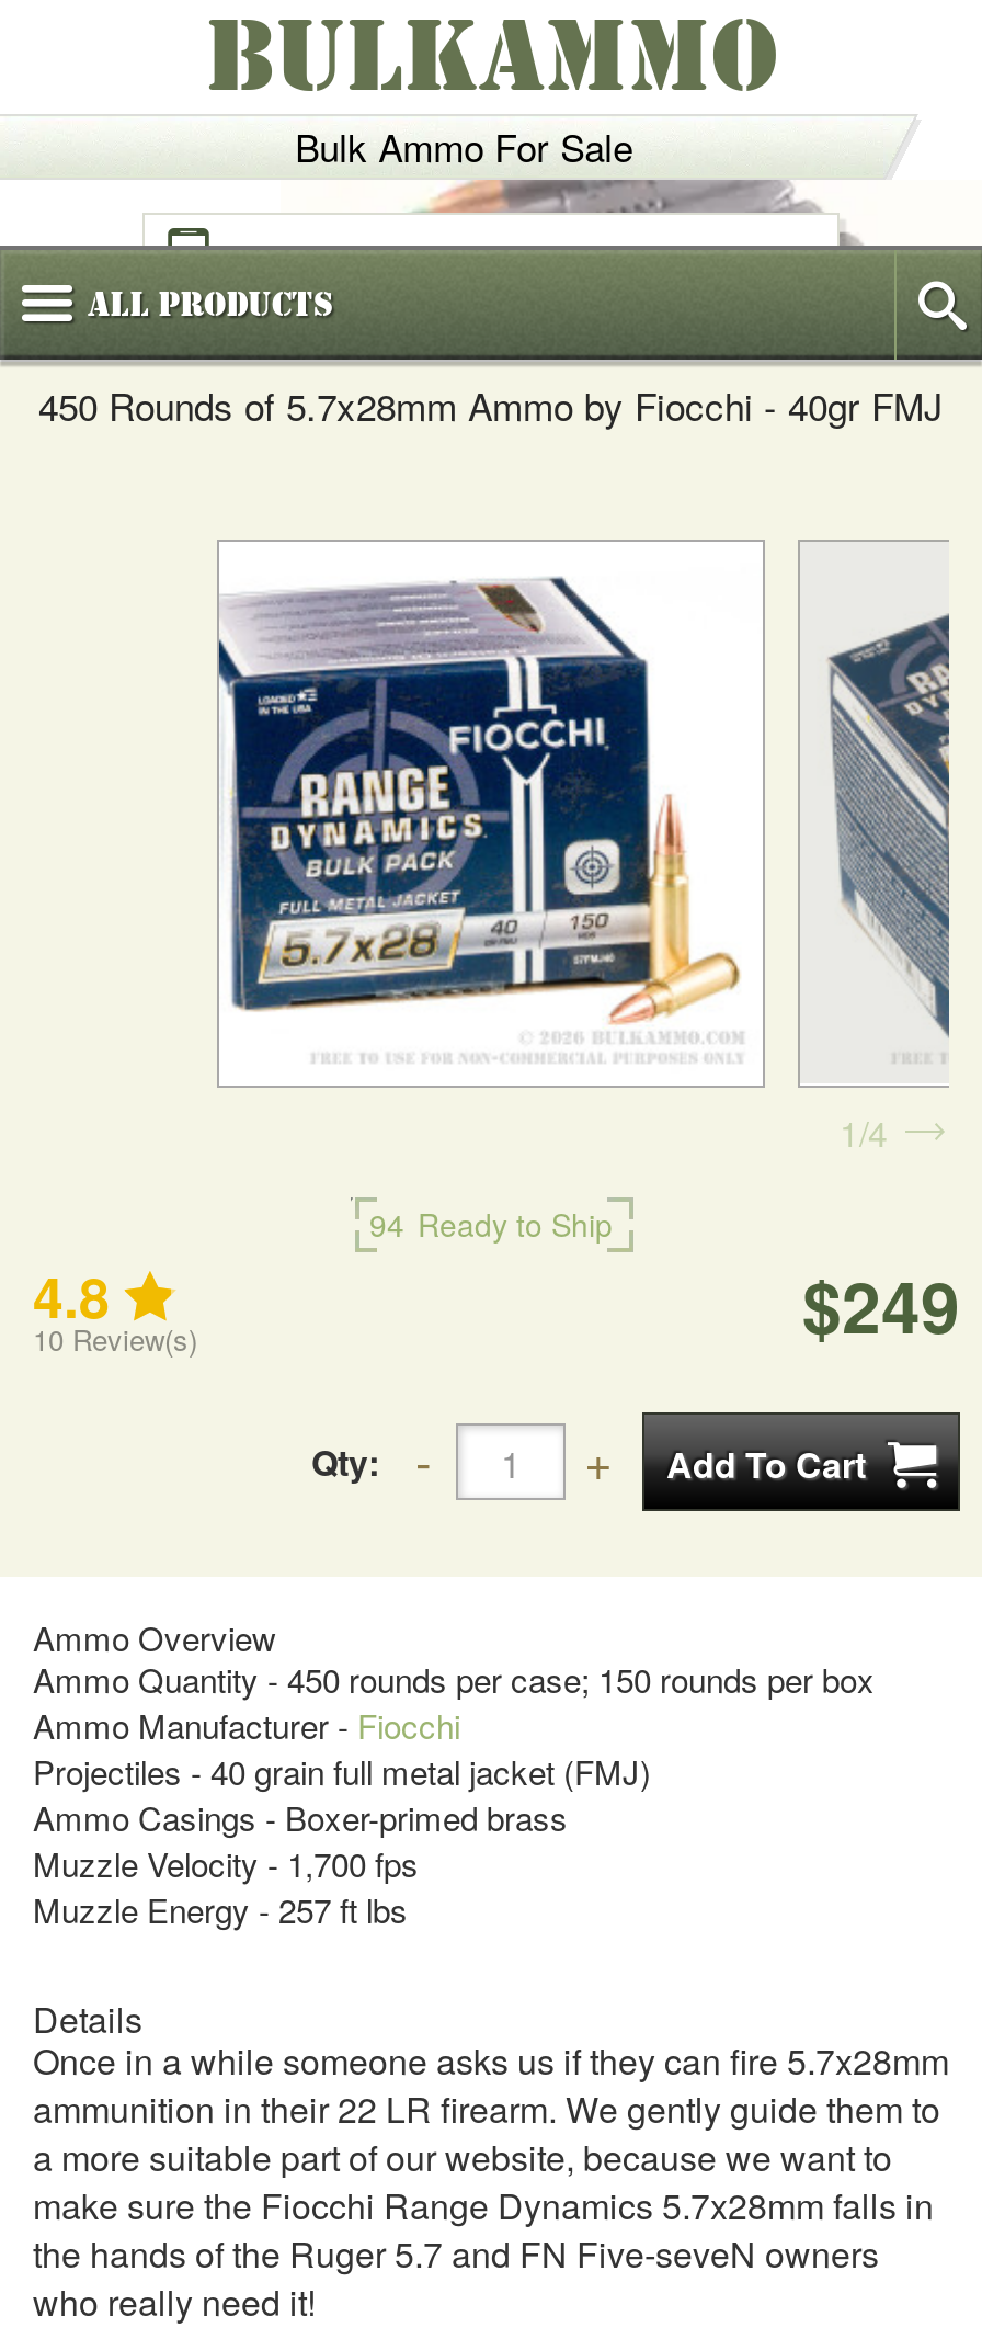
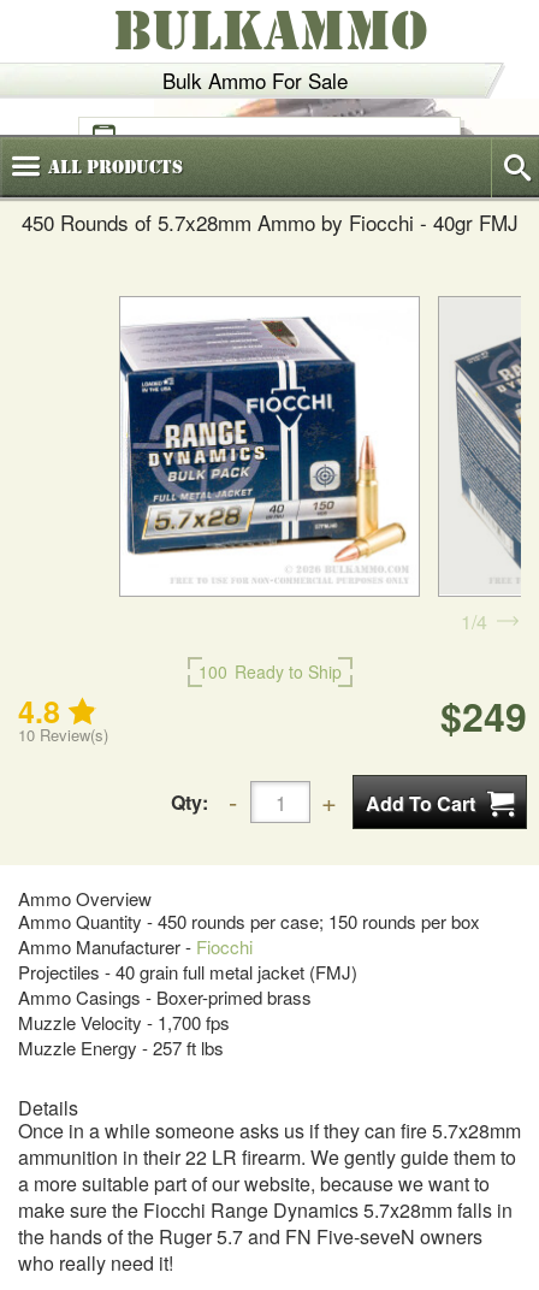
[369,1202,613,1246] 94 Ready to Ship -> [198,660,341,684] 100 Ready to Ship

